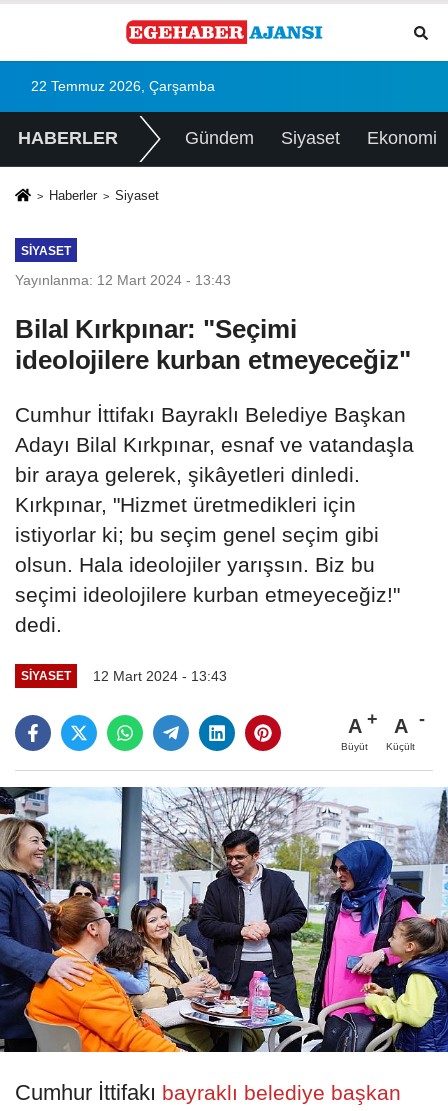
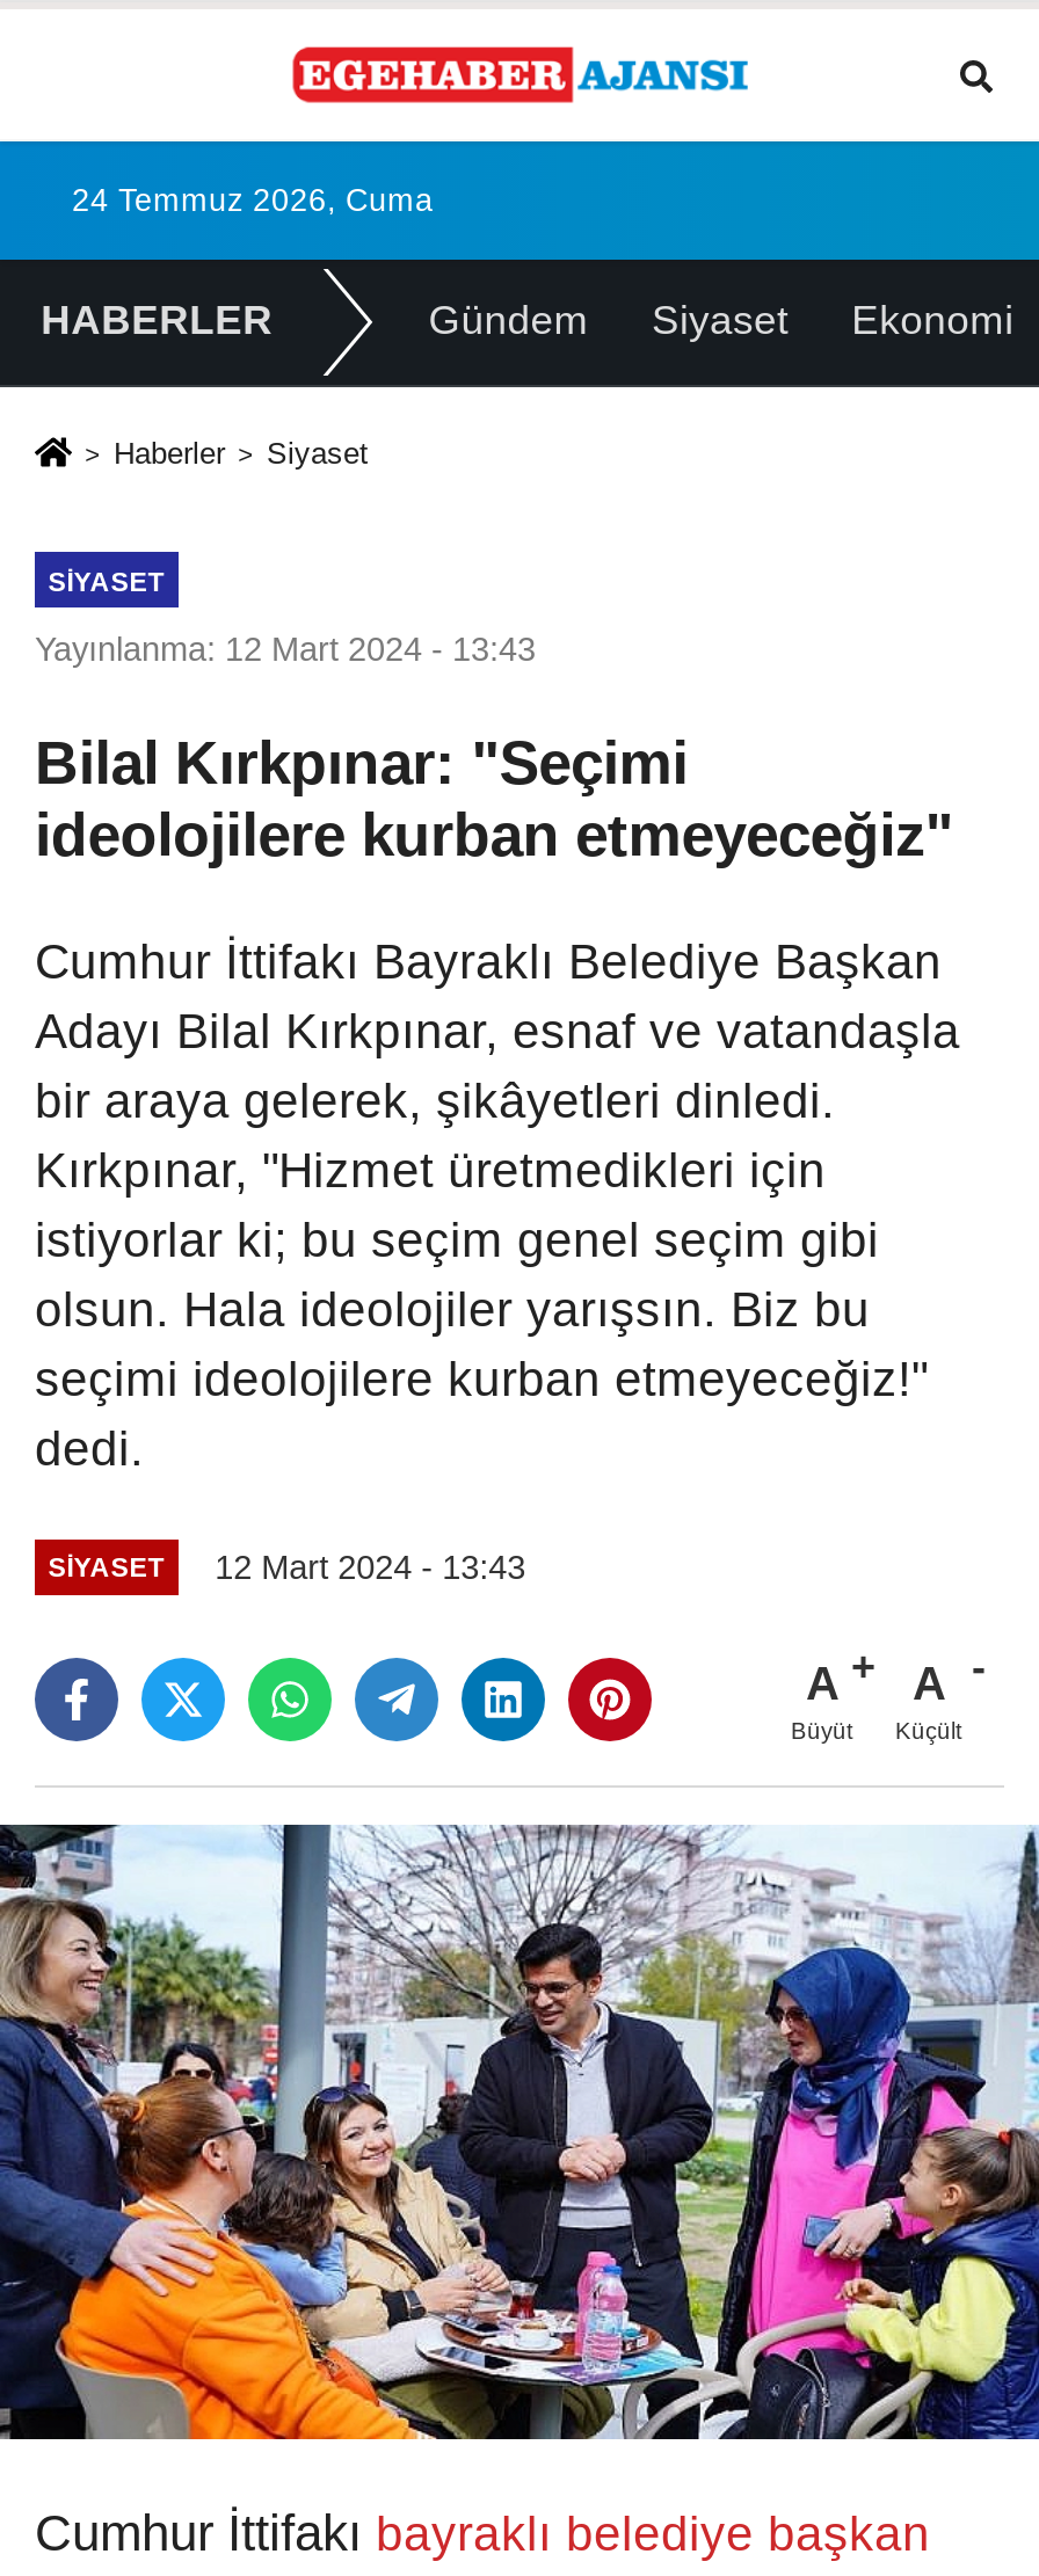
[31,79,215,94] 22 Temmuz 2026, Çarşamba -> [72,183,434,218] 24 Temmuz 2026, Cuma

